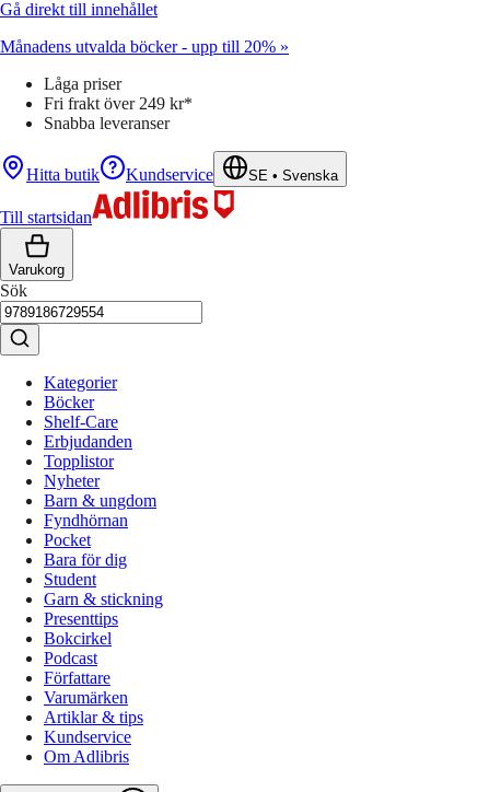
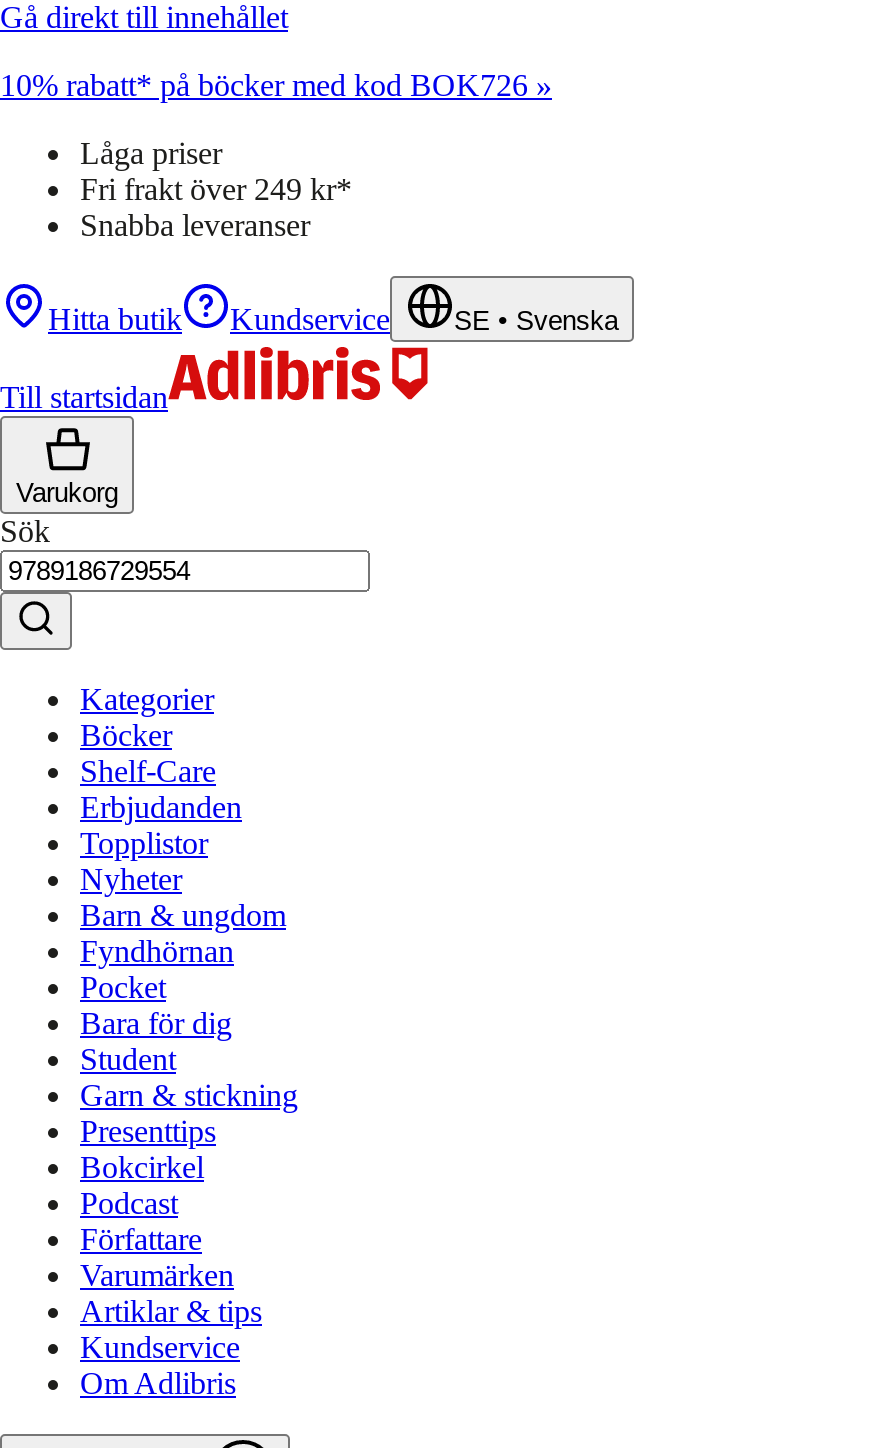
[0,37,289,56] Månadens utvalda böcker - upp till 20% » -> [0,68,552,102] 10% rabatt* på böcker med kod BOK726 »

